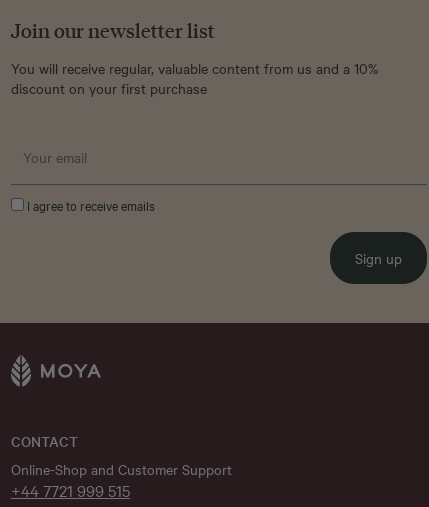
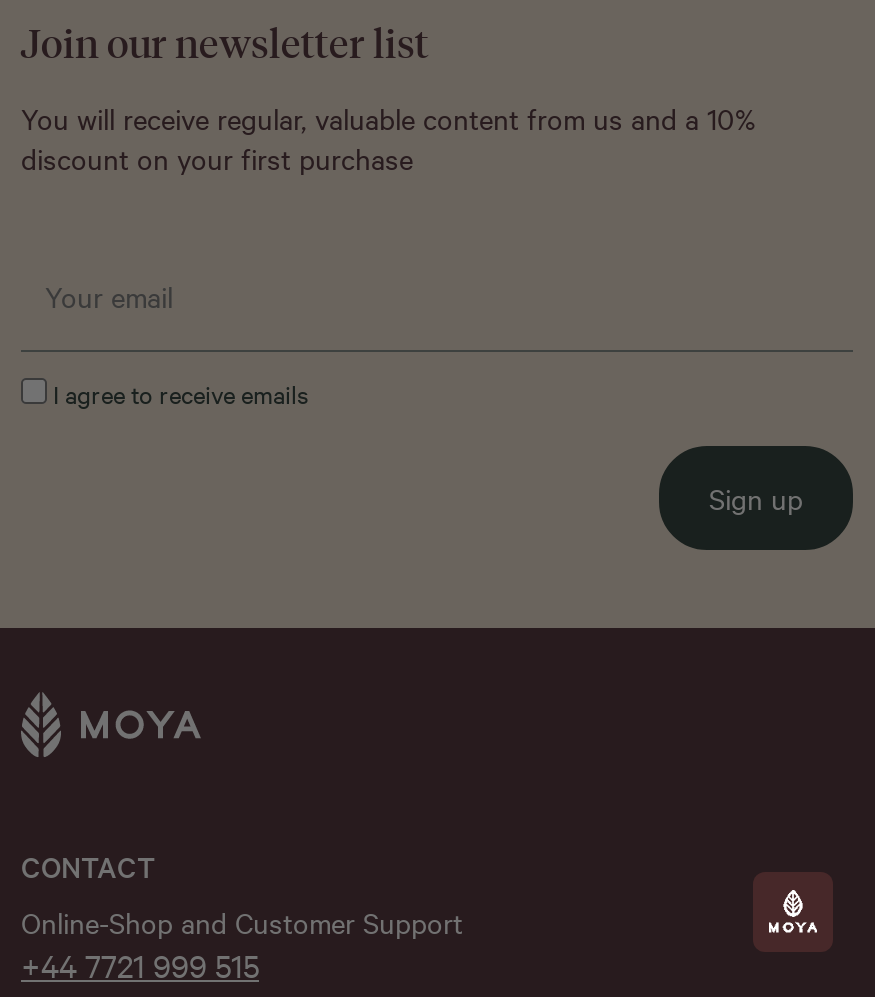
none -> [753,871,833,953] [image]

